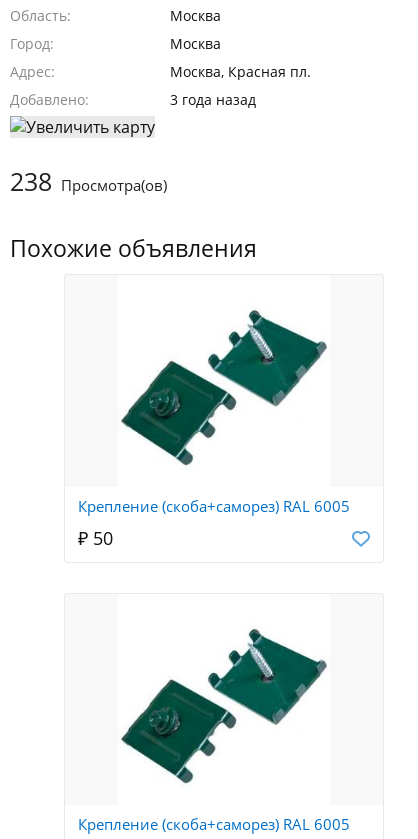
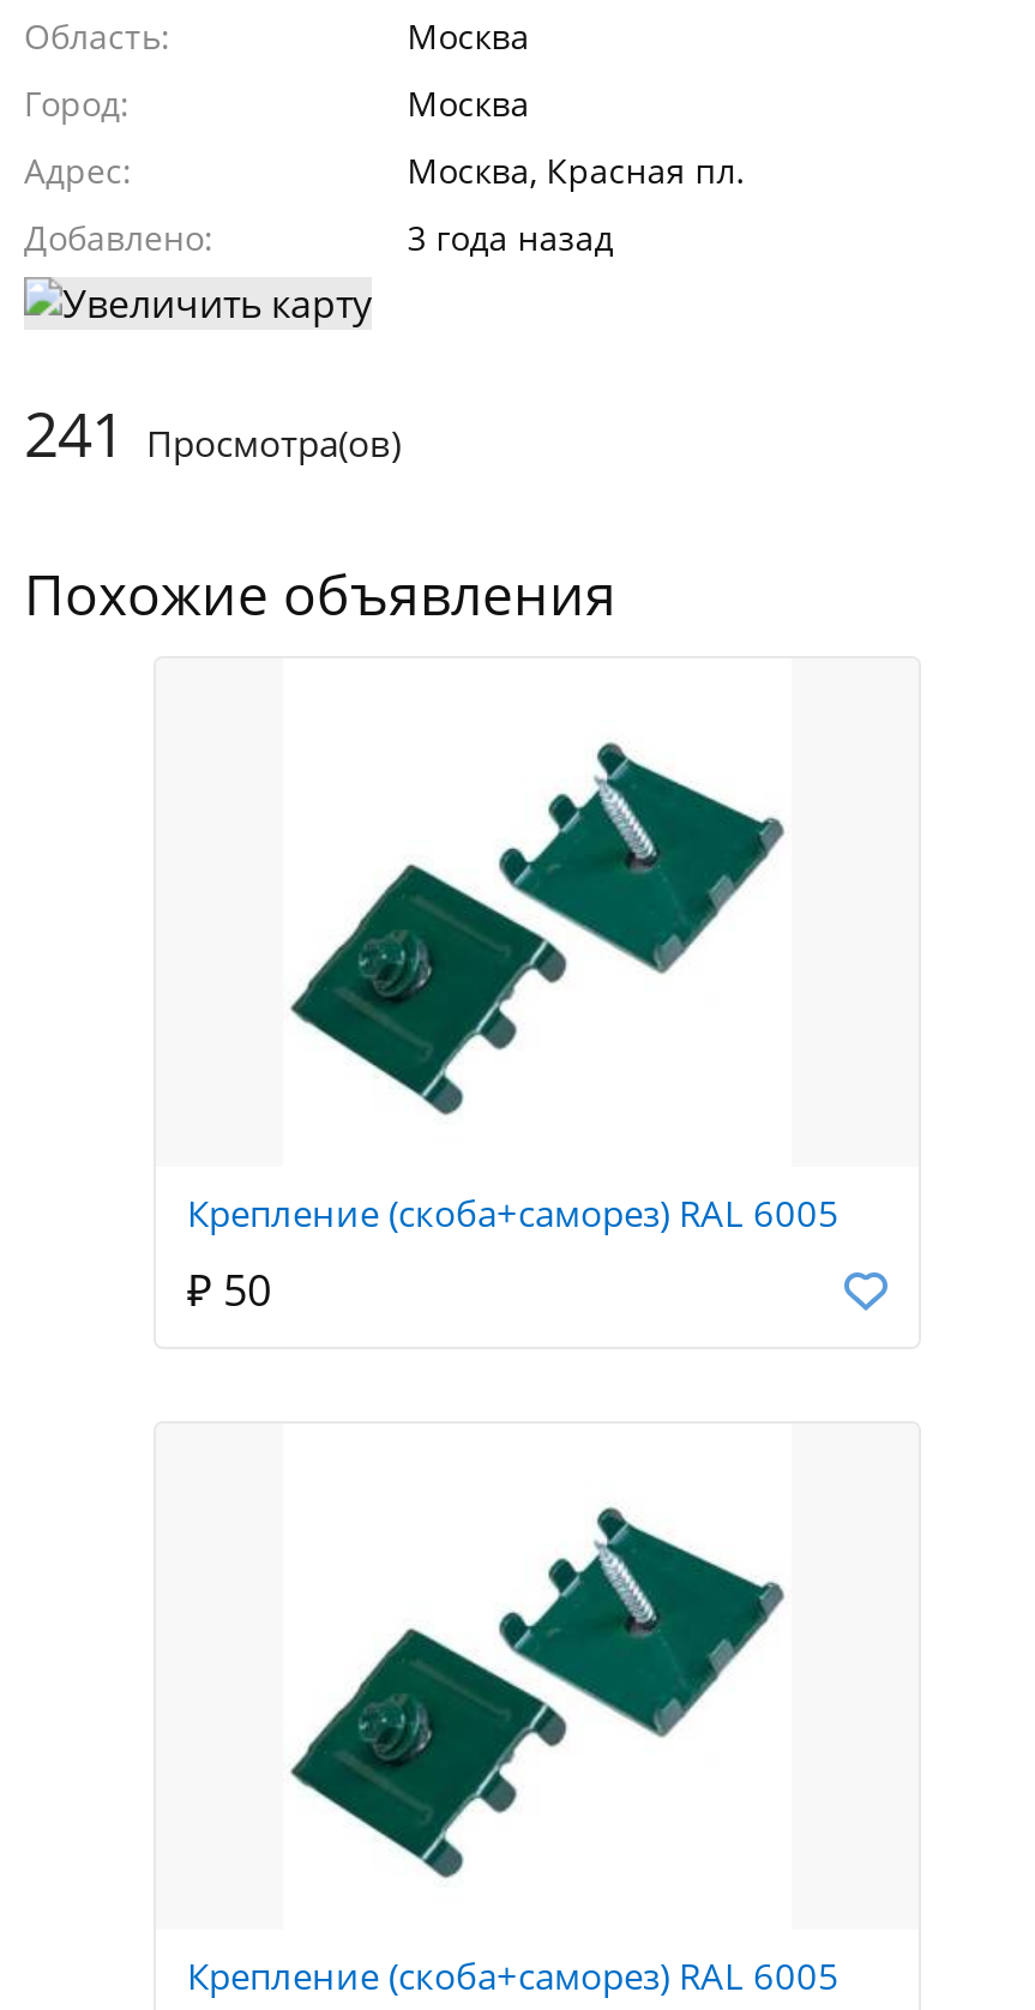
[10,164,167,198] 238 Просмотра(ов) -> [24,393,401,475] 241 Просмотра(ов)

